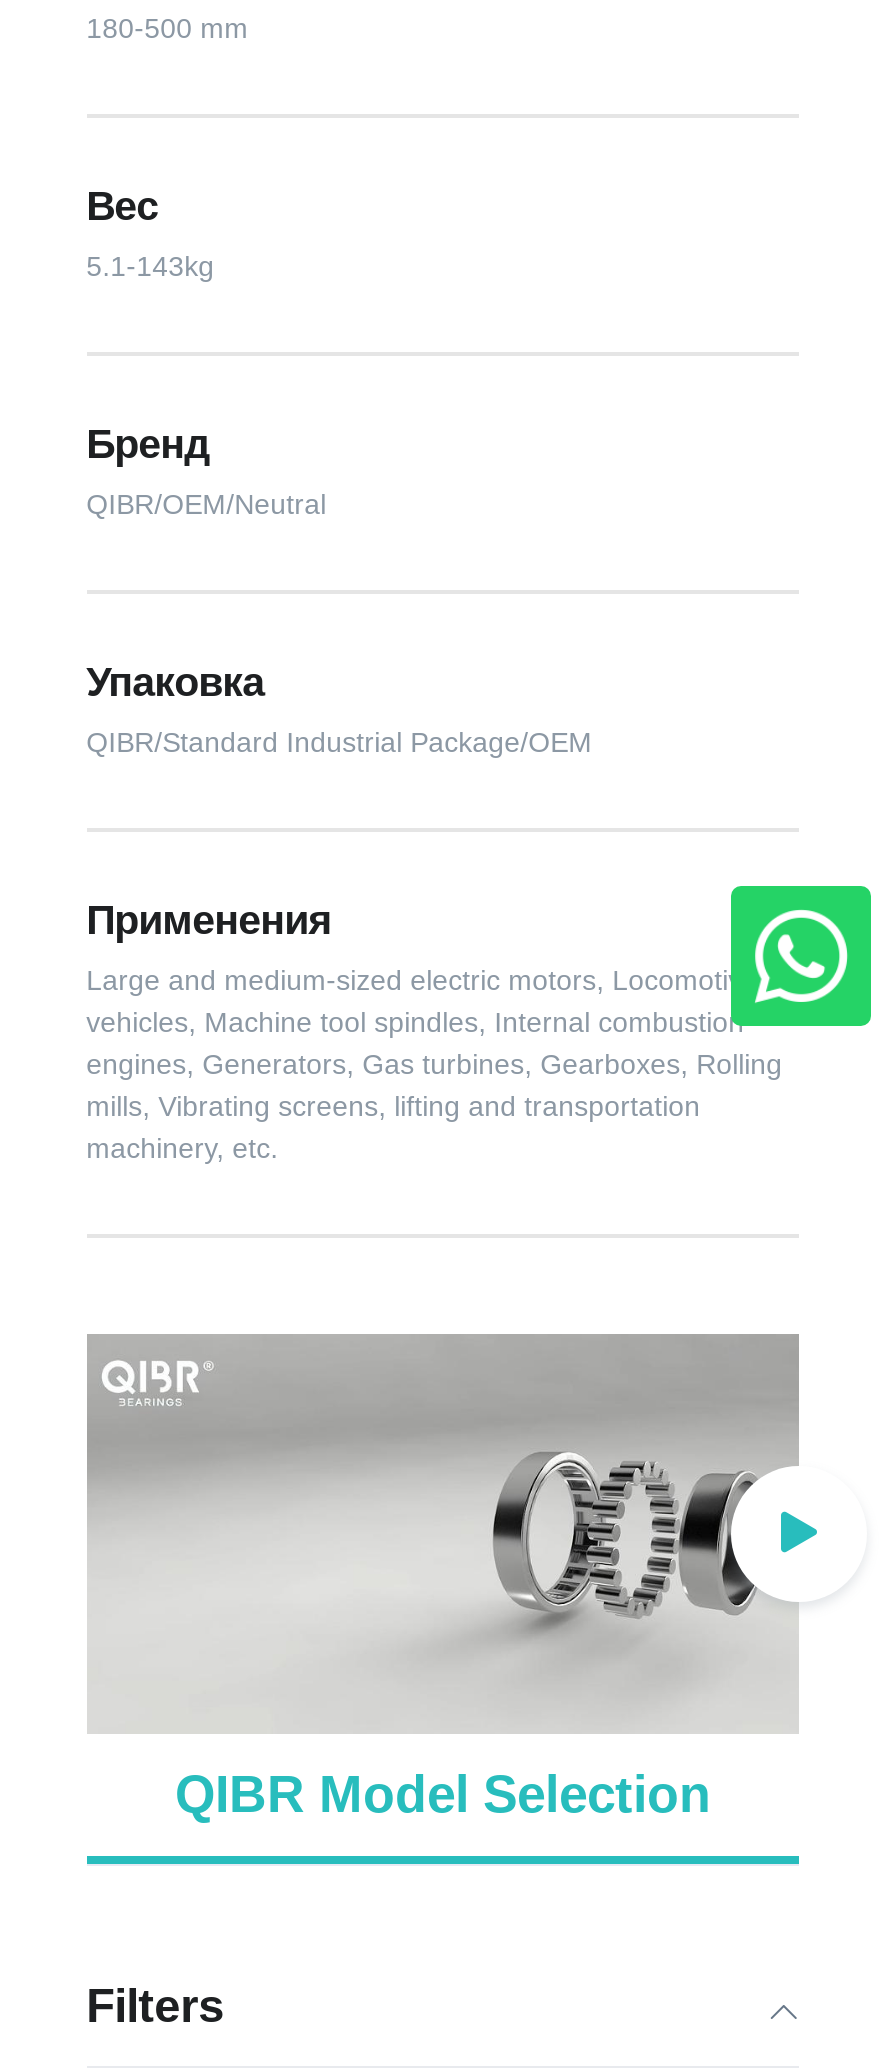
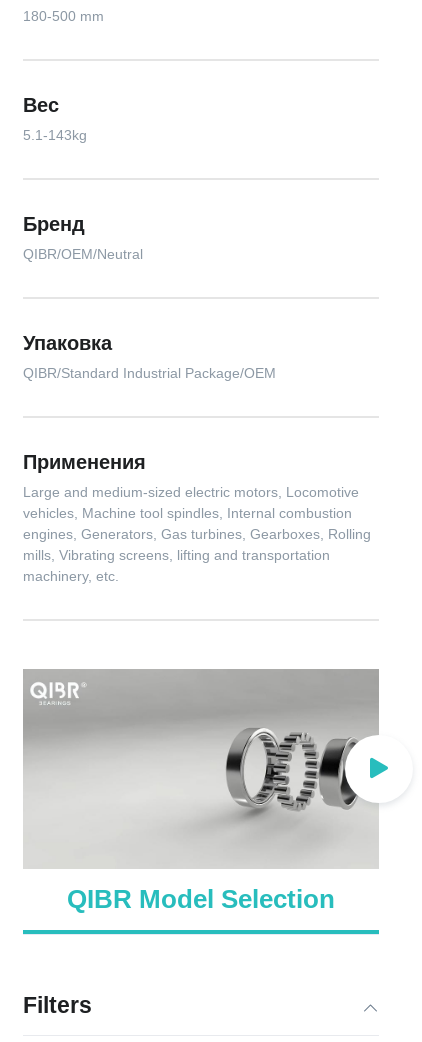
[729,884,873,1028] [image] -> none

